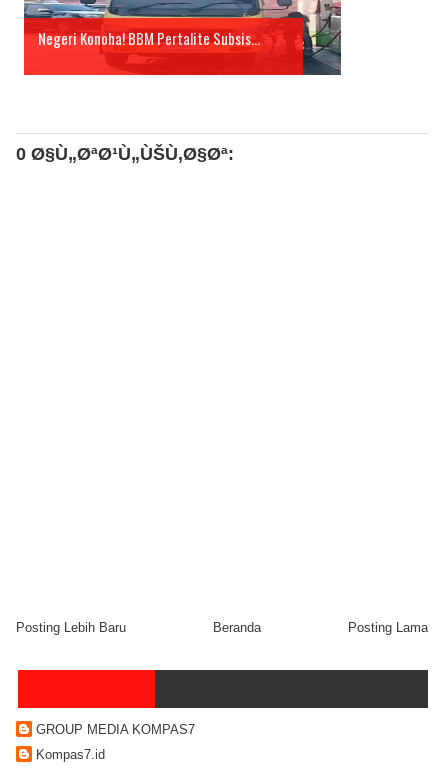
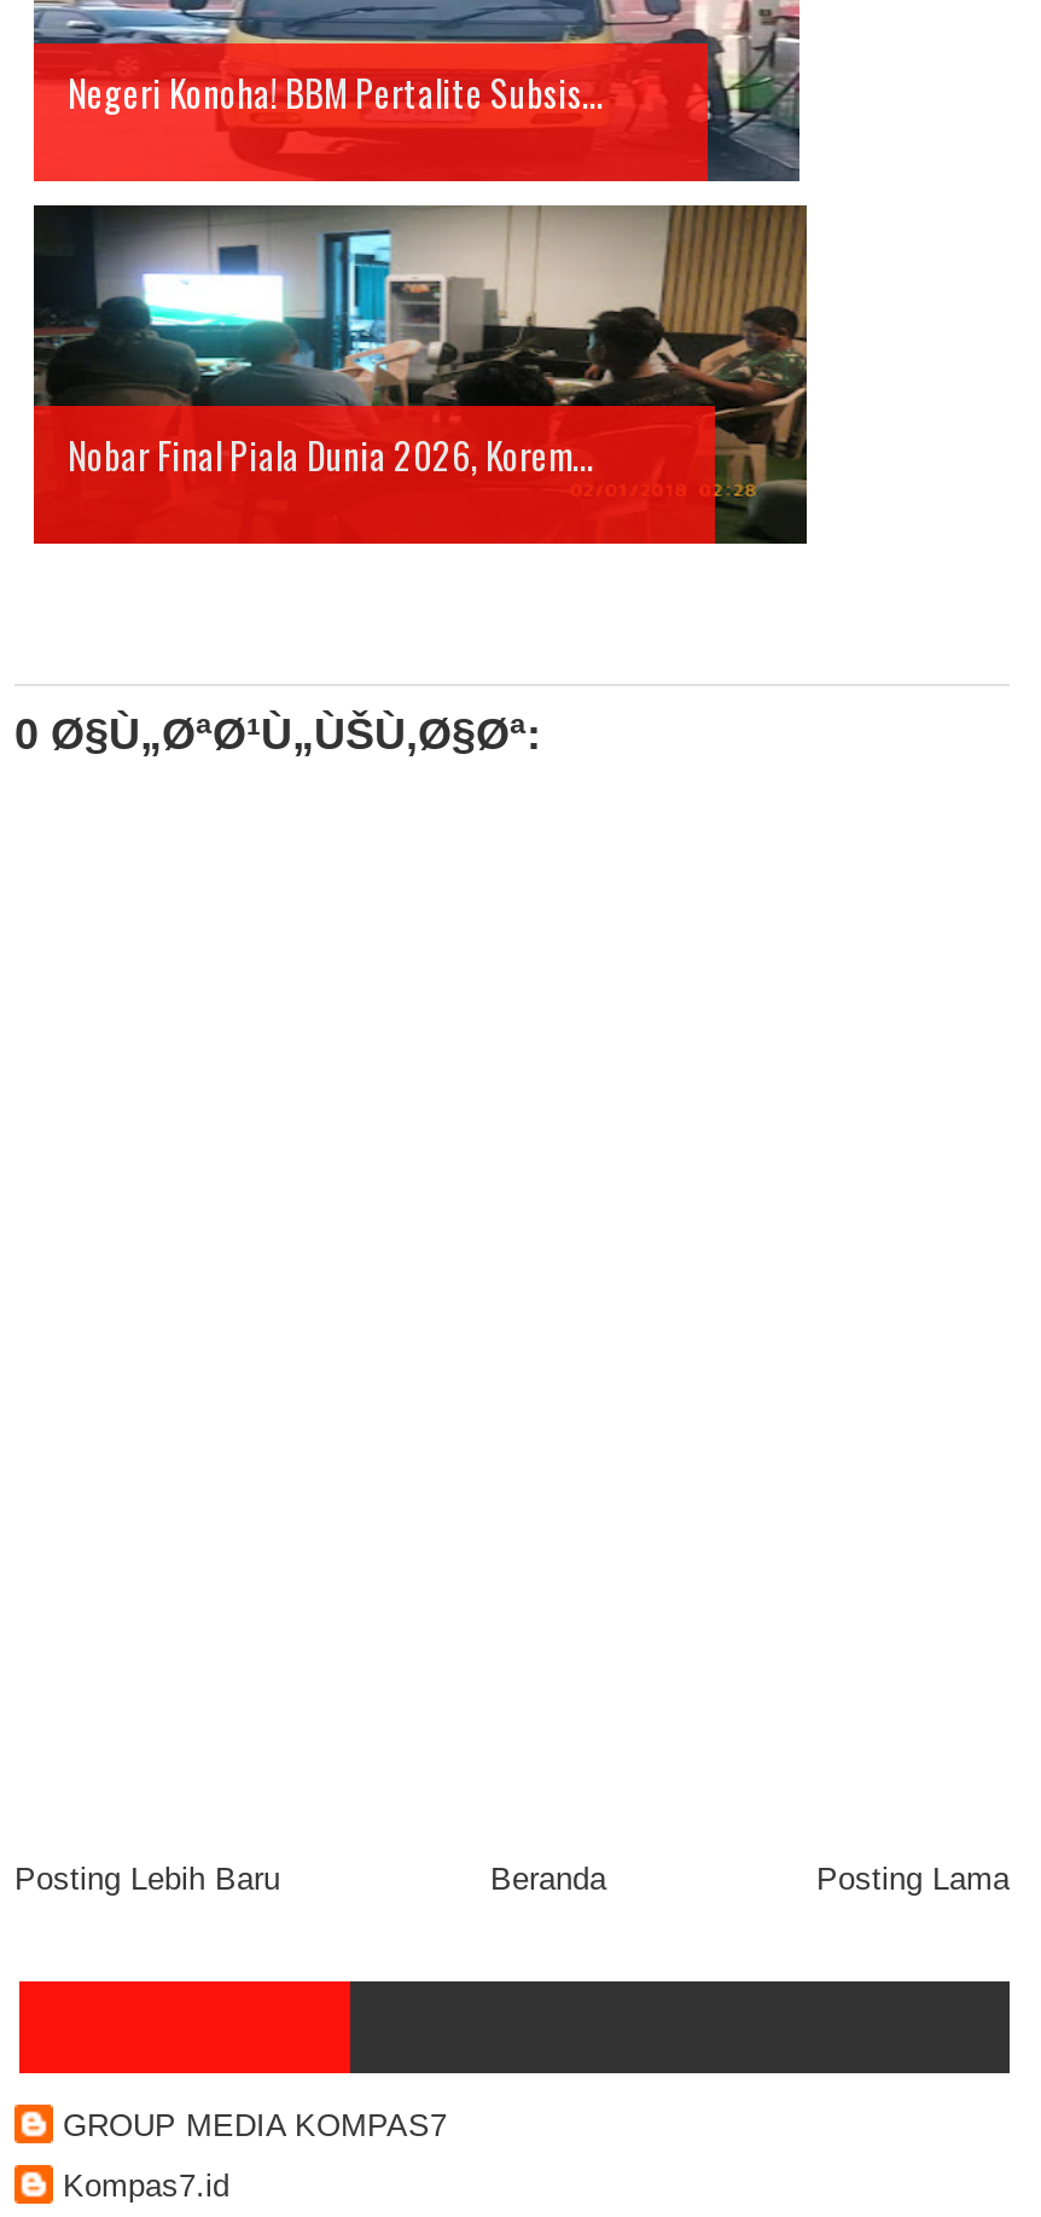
none -> [31,203,809,546] [image] | Nobar Final Piala Dunia 2026, Korem...

